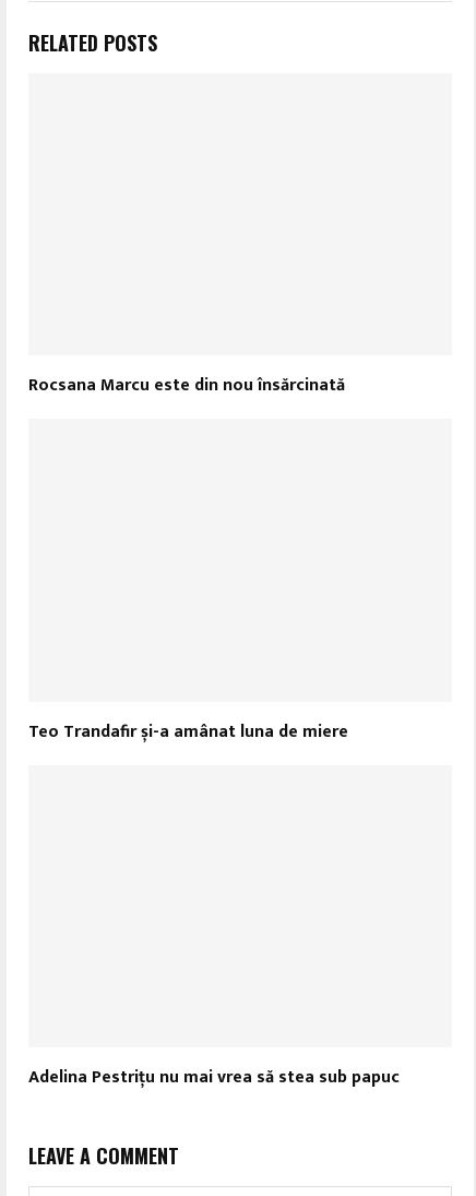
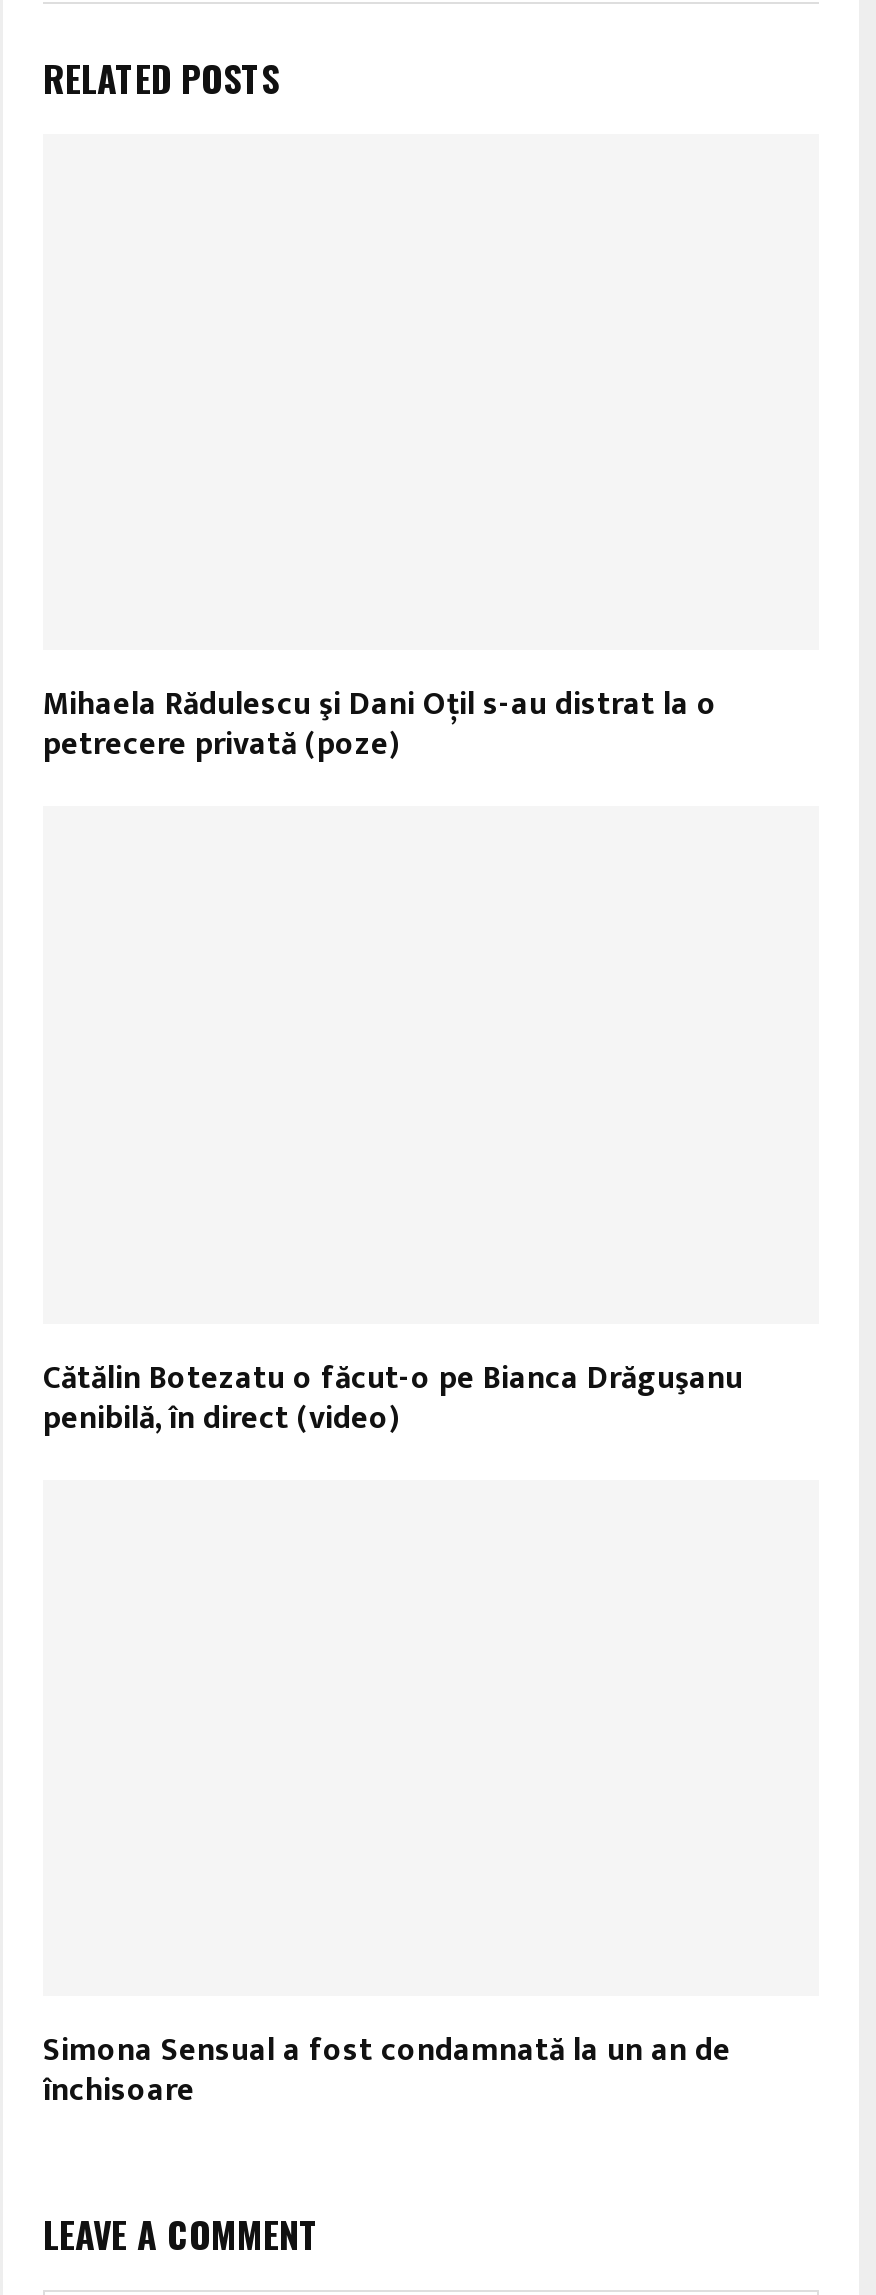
[28,371,345,400] Rocsana Marcu este din nou însărcinată -> [43,678,717,772] Mihaela Rădulescu şi Dani Oţil s-au distrat la o | petrecere privată (poze)
[28,717,348,746] Teo Trandafir și-a amânat luna de miere -> [43,1352,743,1446] Cătălin Botezatu o făcut-o pe Bianca Drăguşanu | penibilă, în direct (video)
[28,1063,400,1093] Adelina Pestrițu nu mai vrea să stea sub papuc -> [43,2025,731,2119] Simona Sensual a fost condamnată la un an de | închisoare

